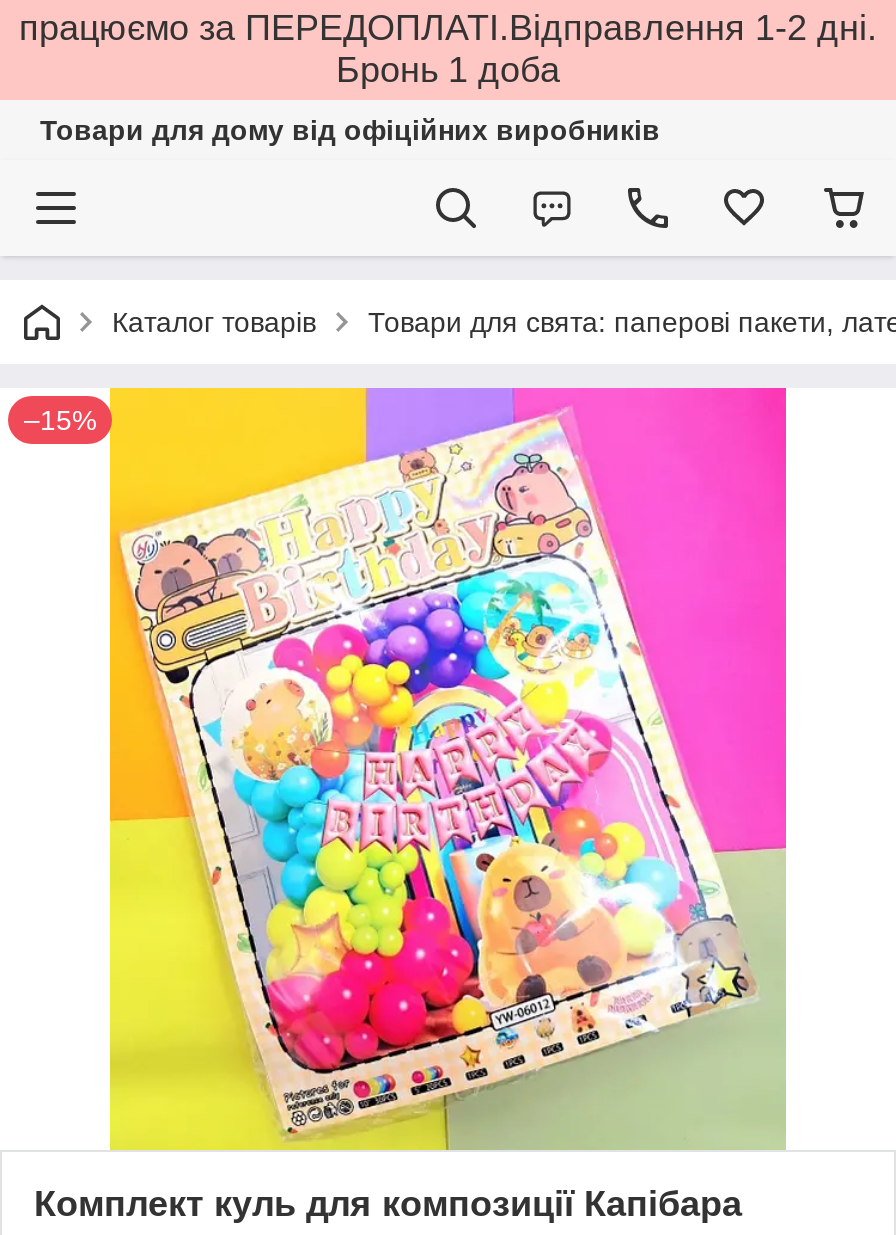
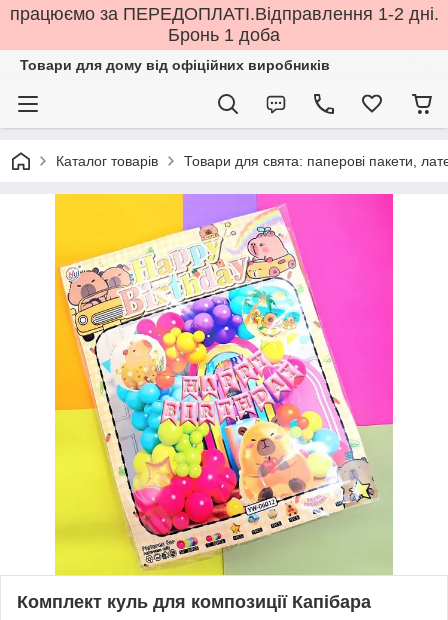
[24,404,96,436] –15% -> none

